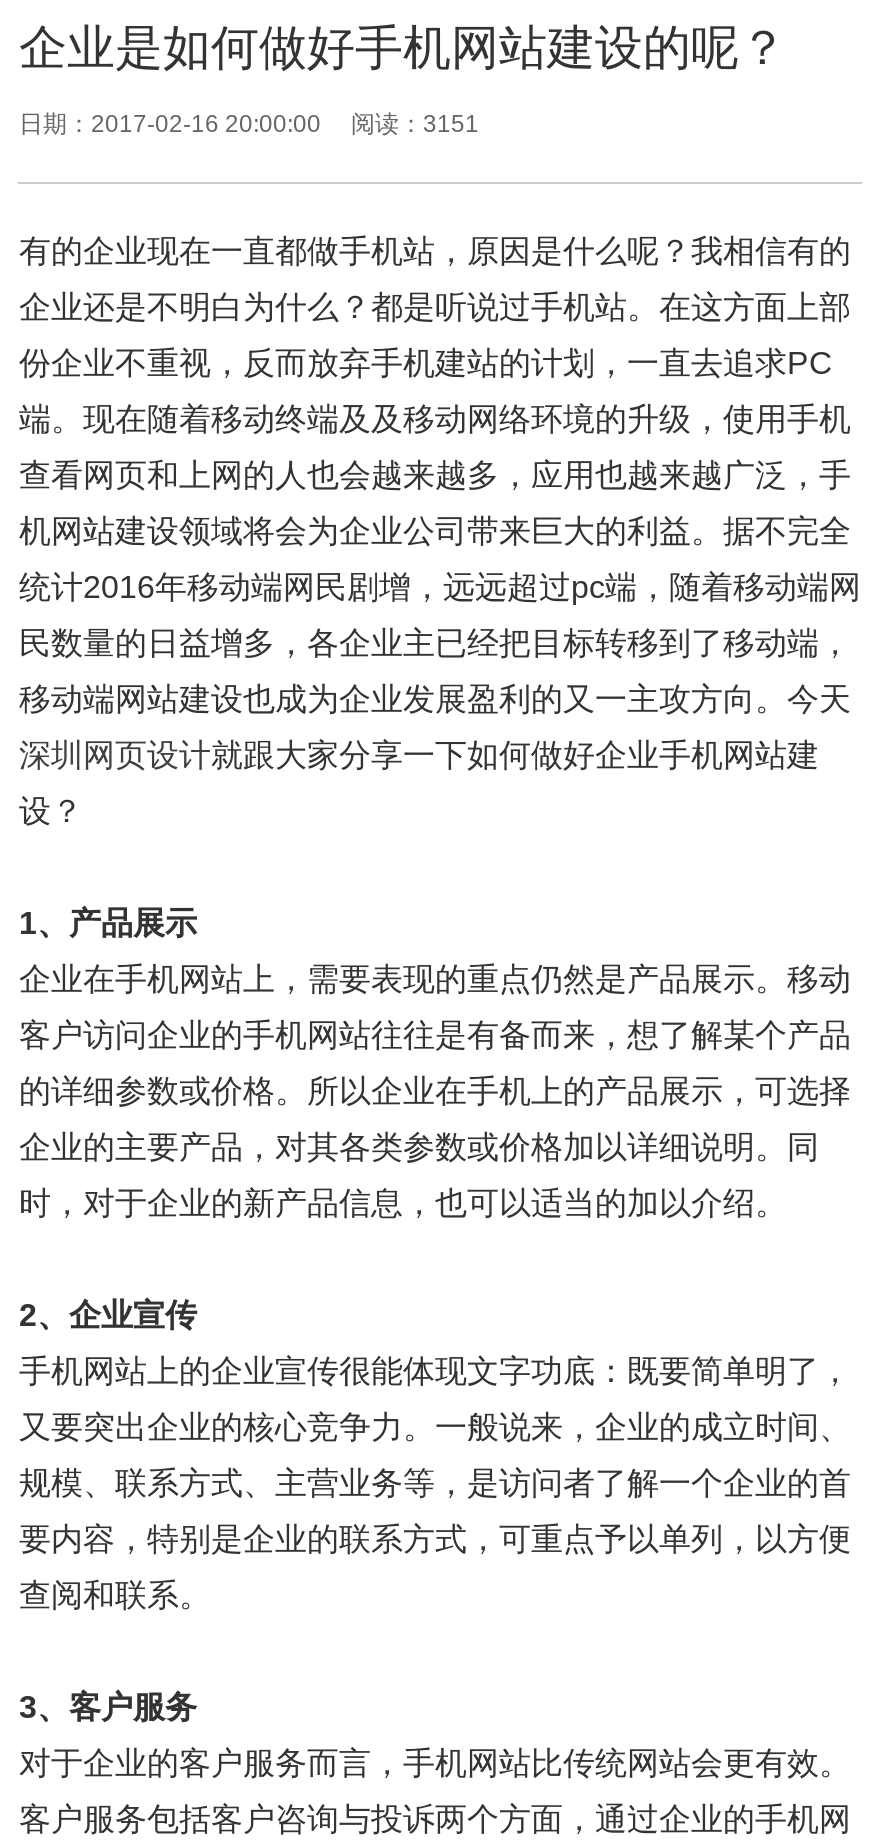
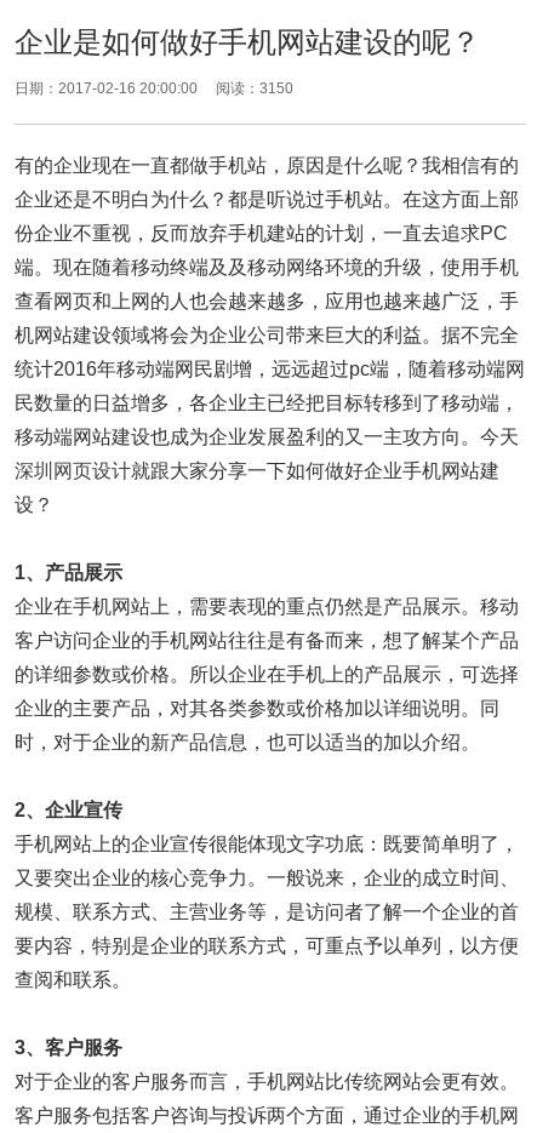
[19,110,479,138] 日期：2017-02-16 20:00:00 阅读：3151 -> [15,80,294,97] 日期：2017-02-16 20:00:00 阅读：3150

